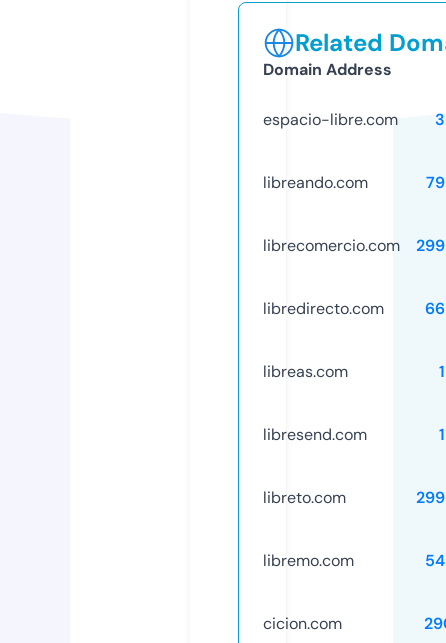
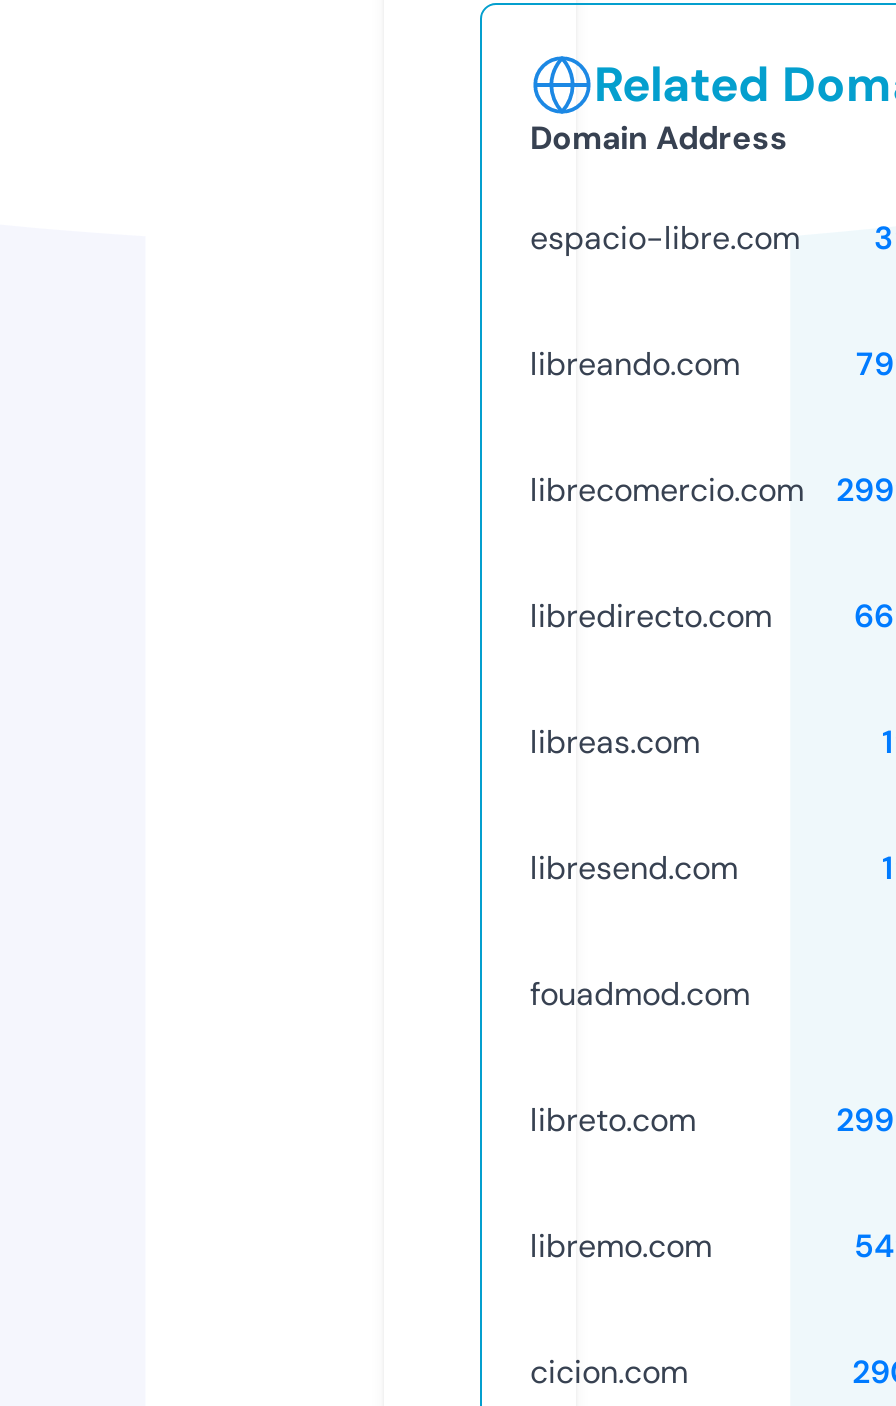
none -> [530,973,750,1015] fouadmod.com

